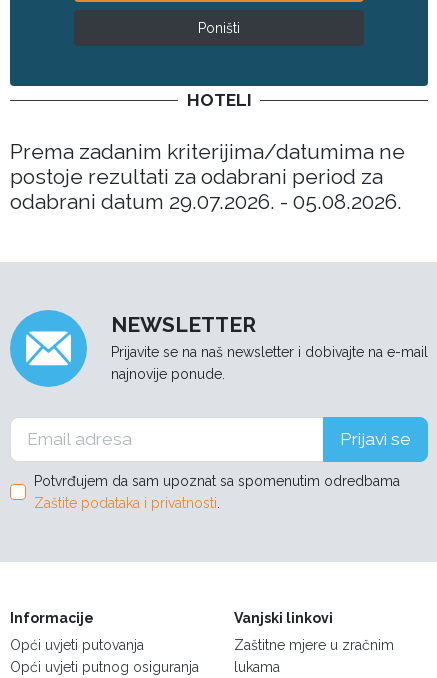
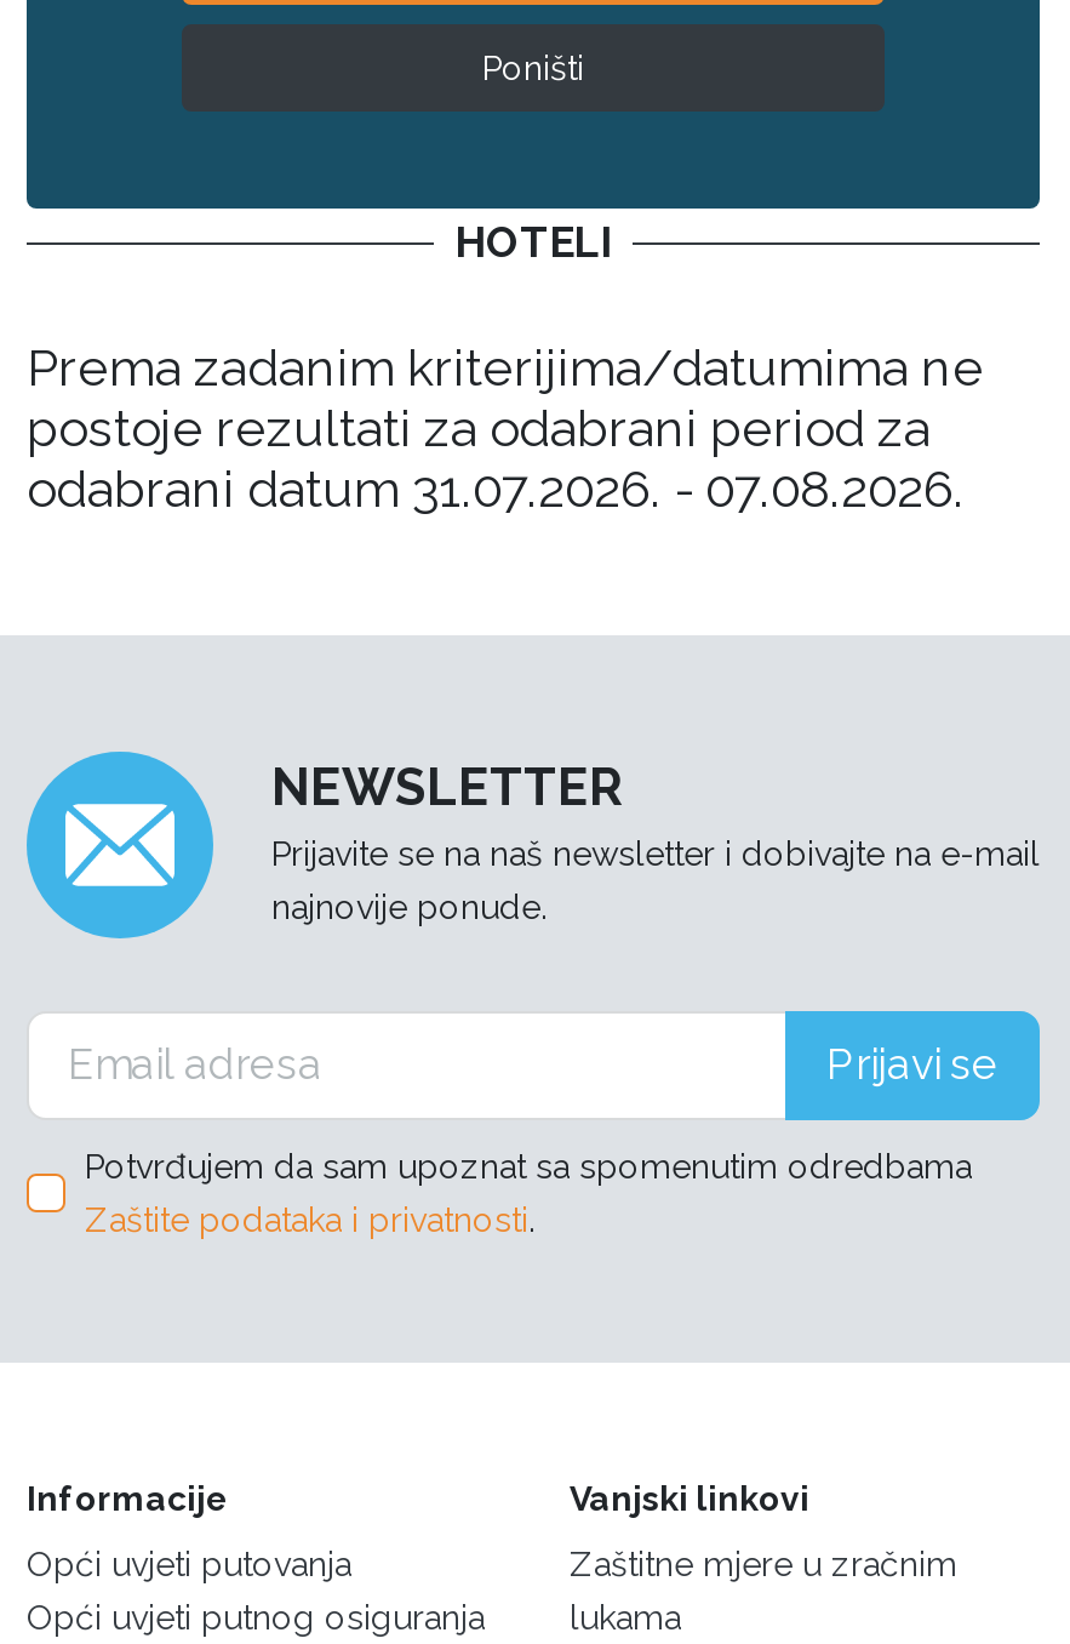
[10,189,402,214] odabrani datum 29.07.2026. - 05.08.2026. -> [27,459,965,519] odabrani datum 31.07.2026. - 07.08.2026.

